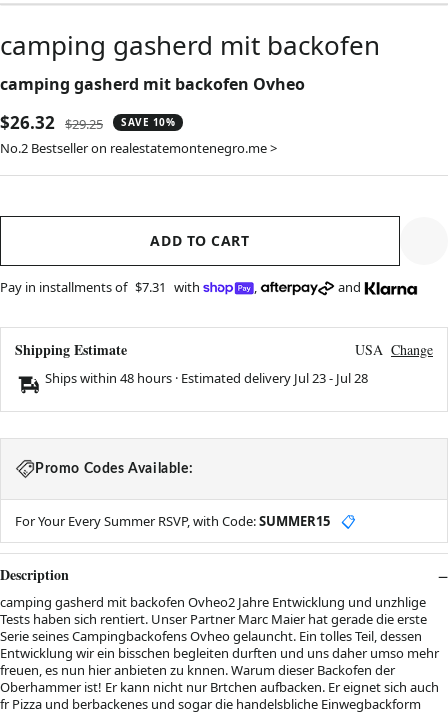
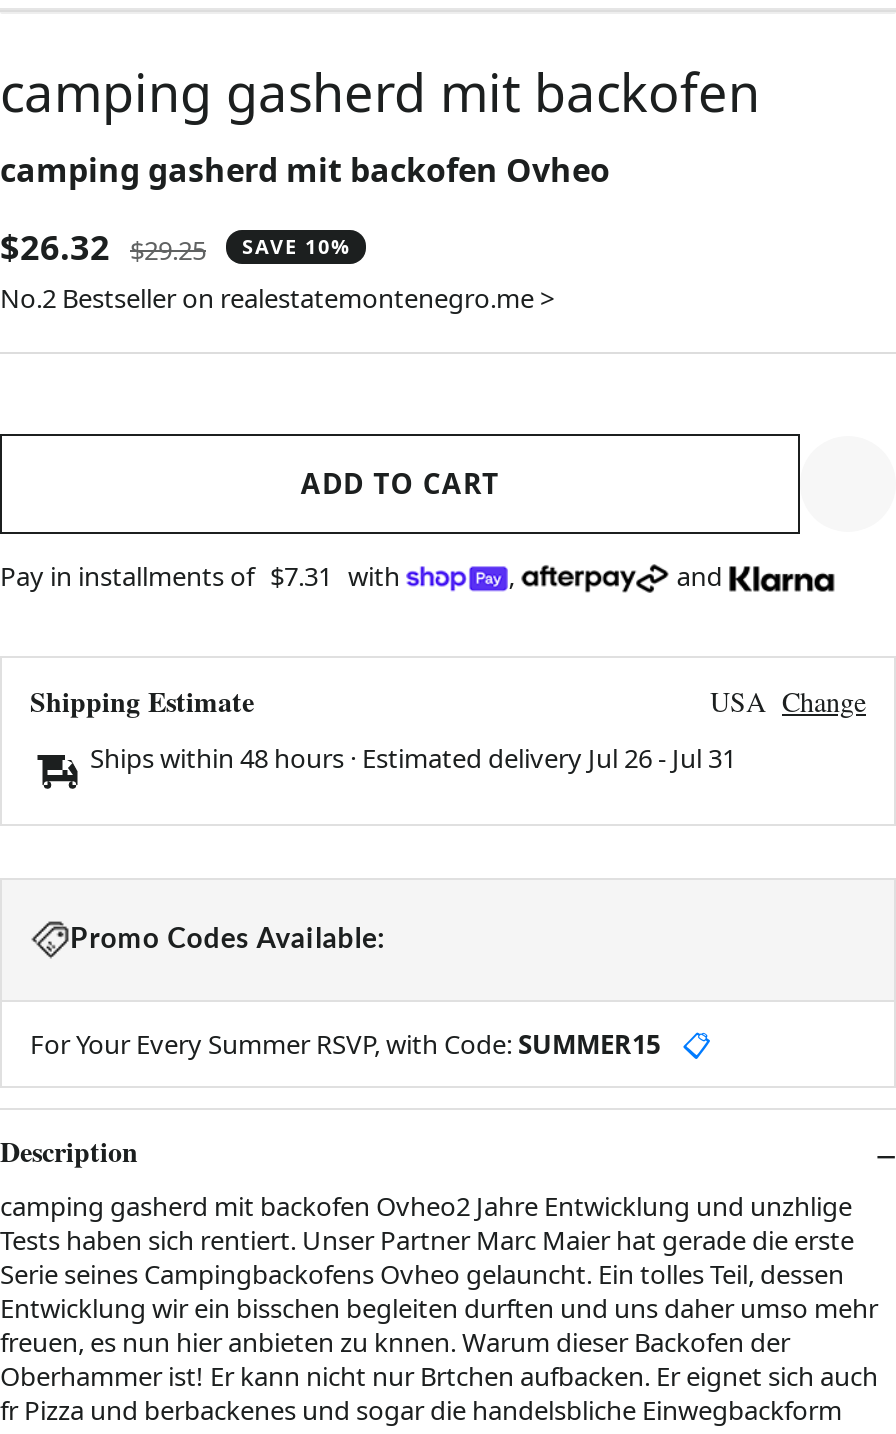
[45,368,368,386] Ships within 48 hours · Estimated delivery Jul 23 - Jul 28 -> [90,739,736,775] Ships within 48 hours · Estimated delivery Jul 26 - Jul 31

